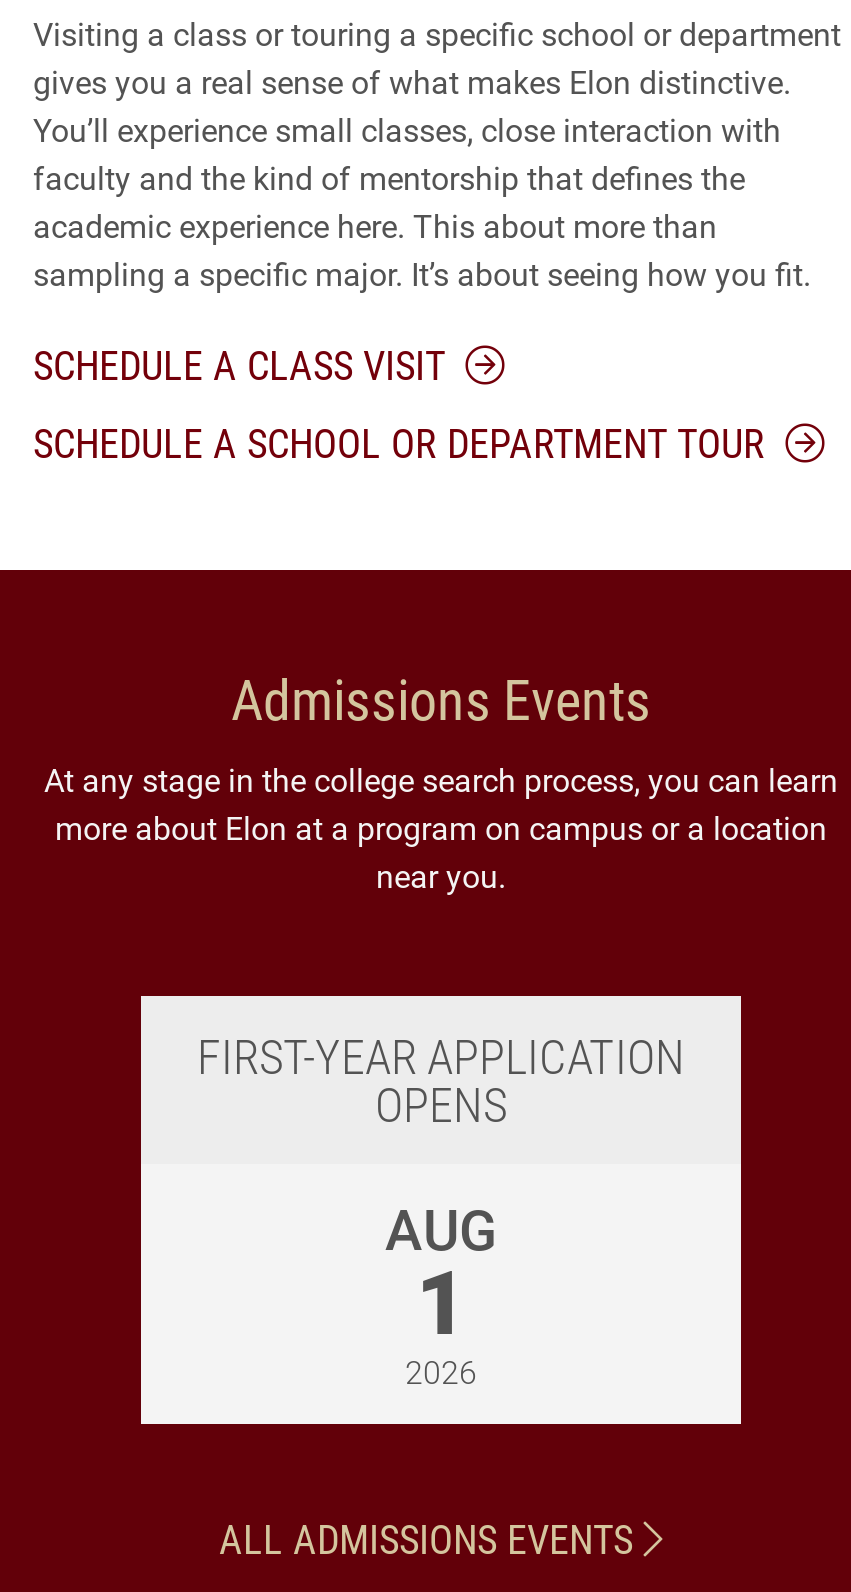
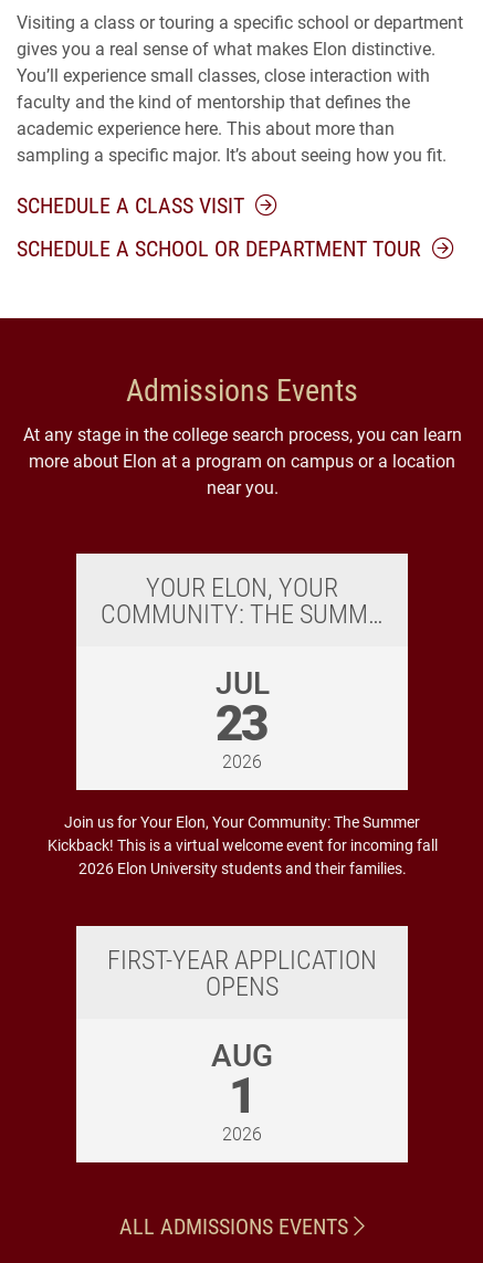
none -> [47,569,437,878] YOUR ELON, YOUR | COMMUNITY: THE SUMM… | JUL | 23 | 2026 | Join us for Your Elon, Your Community: The Summer | Kickback! This is a virtual welcome event for incoming fall | 2026 Elon University students and their families.

